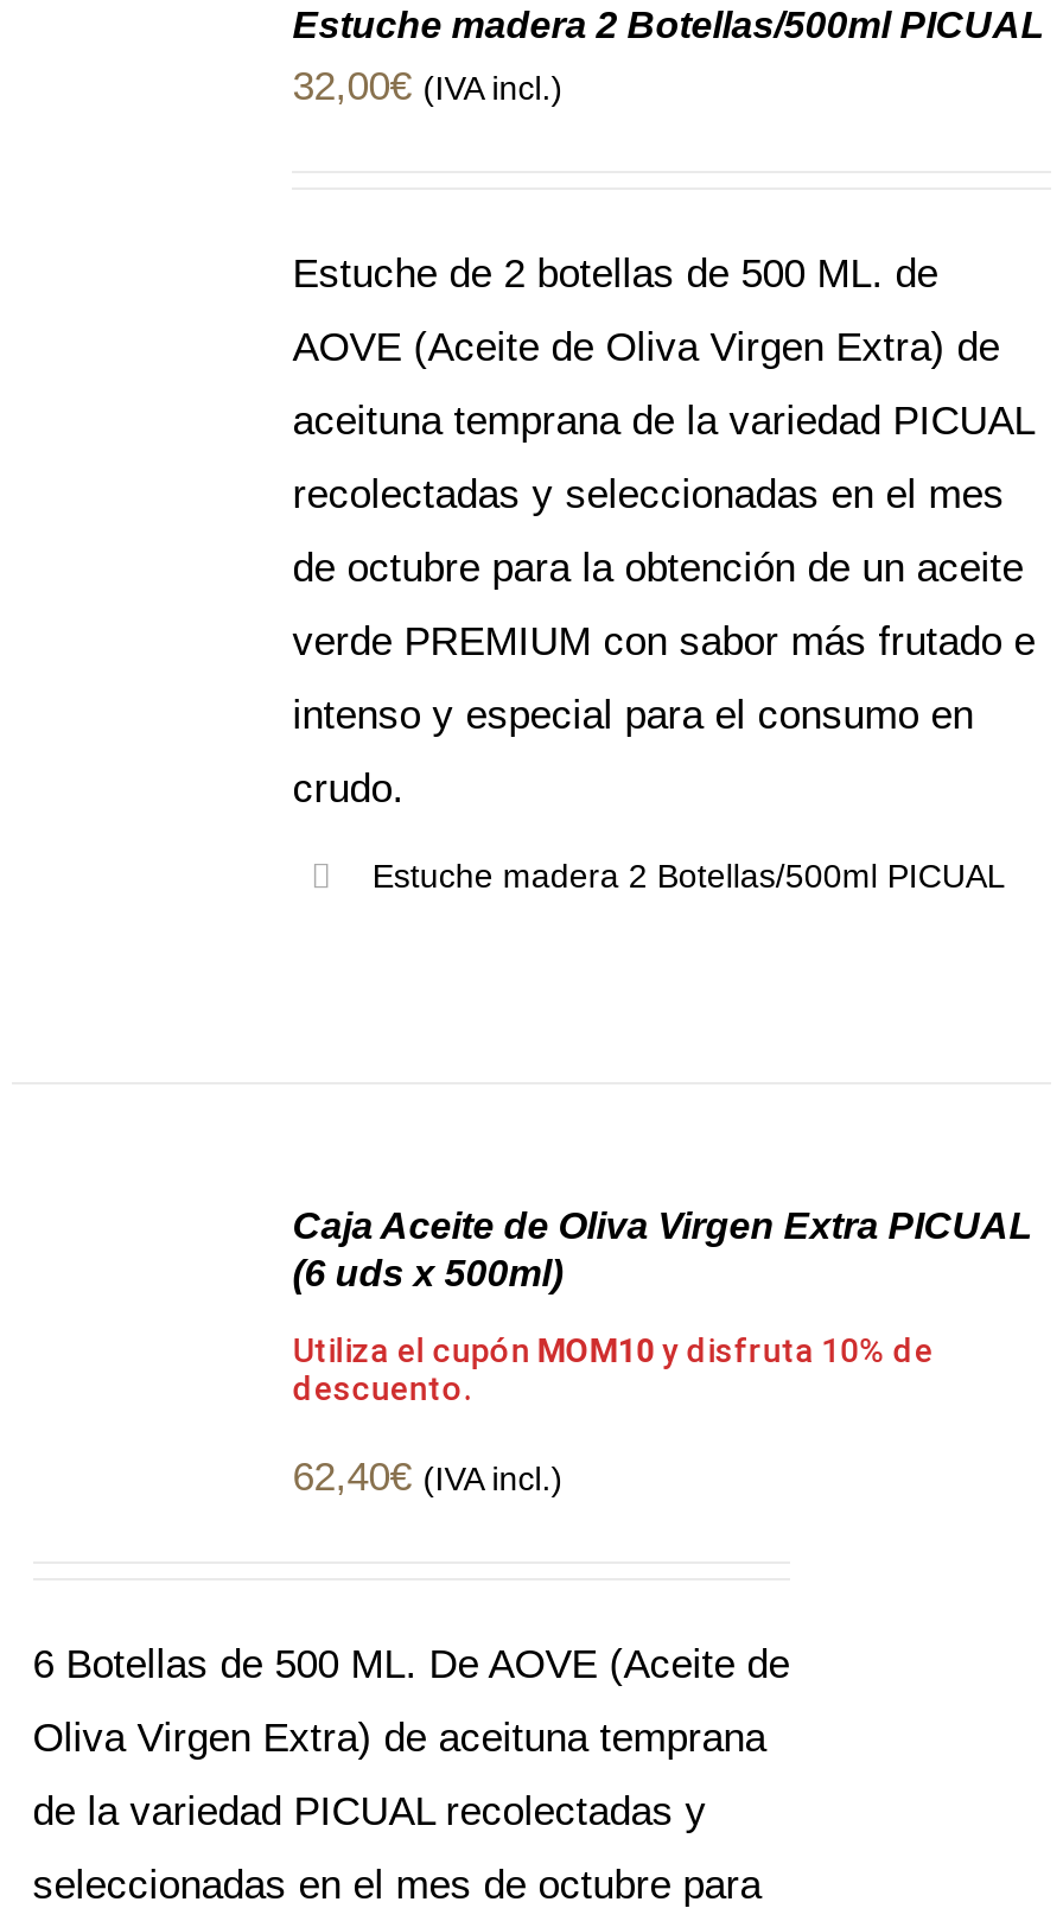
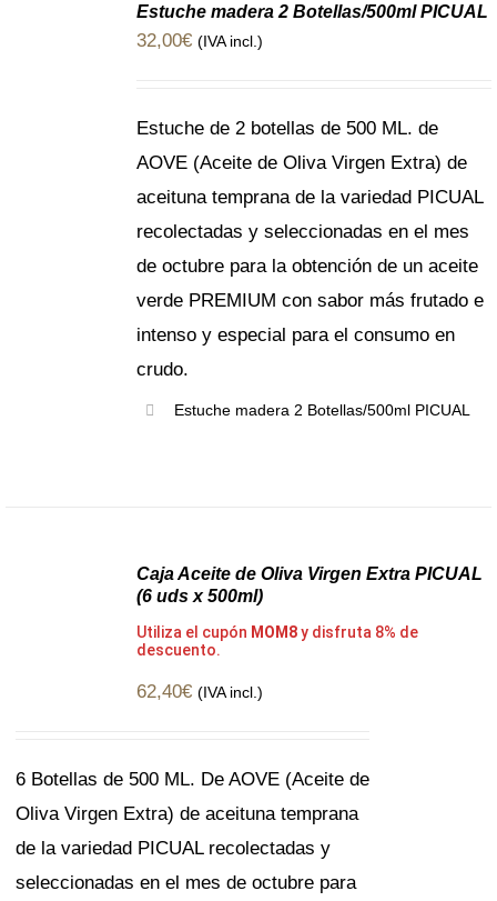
[292,1331,933,1369] Utiliza el cupón MOM10 y disfruta 10% de -> [137,623,418,641] Utiliza el cupón MOM8 y disfruta 8% de

